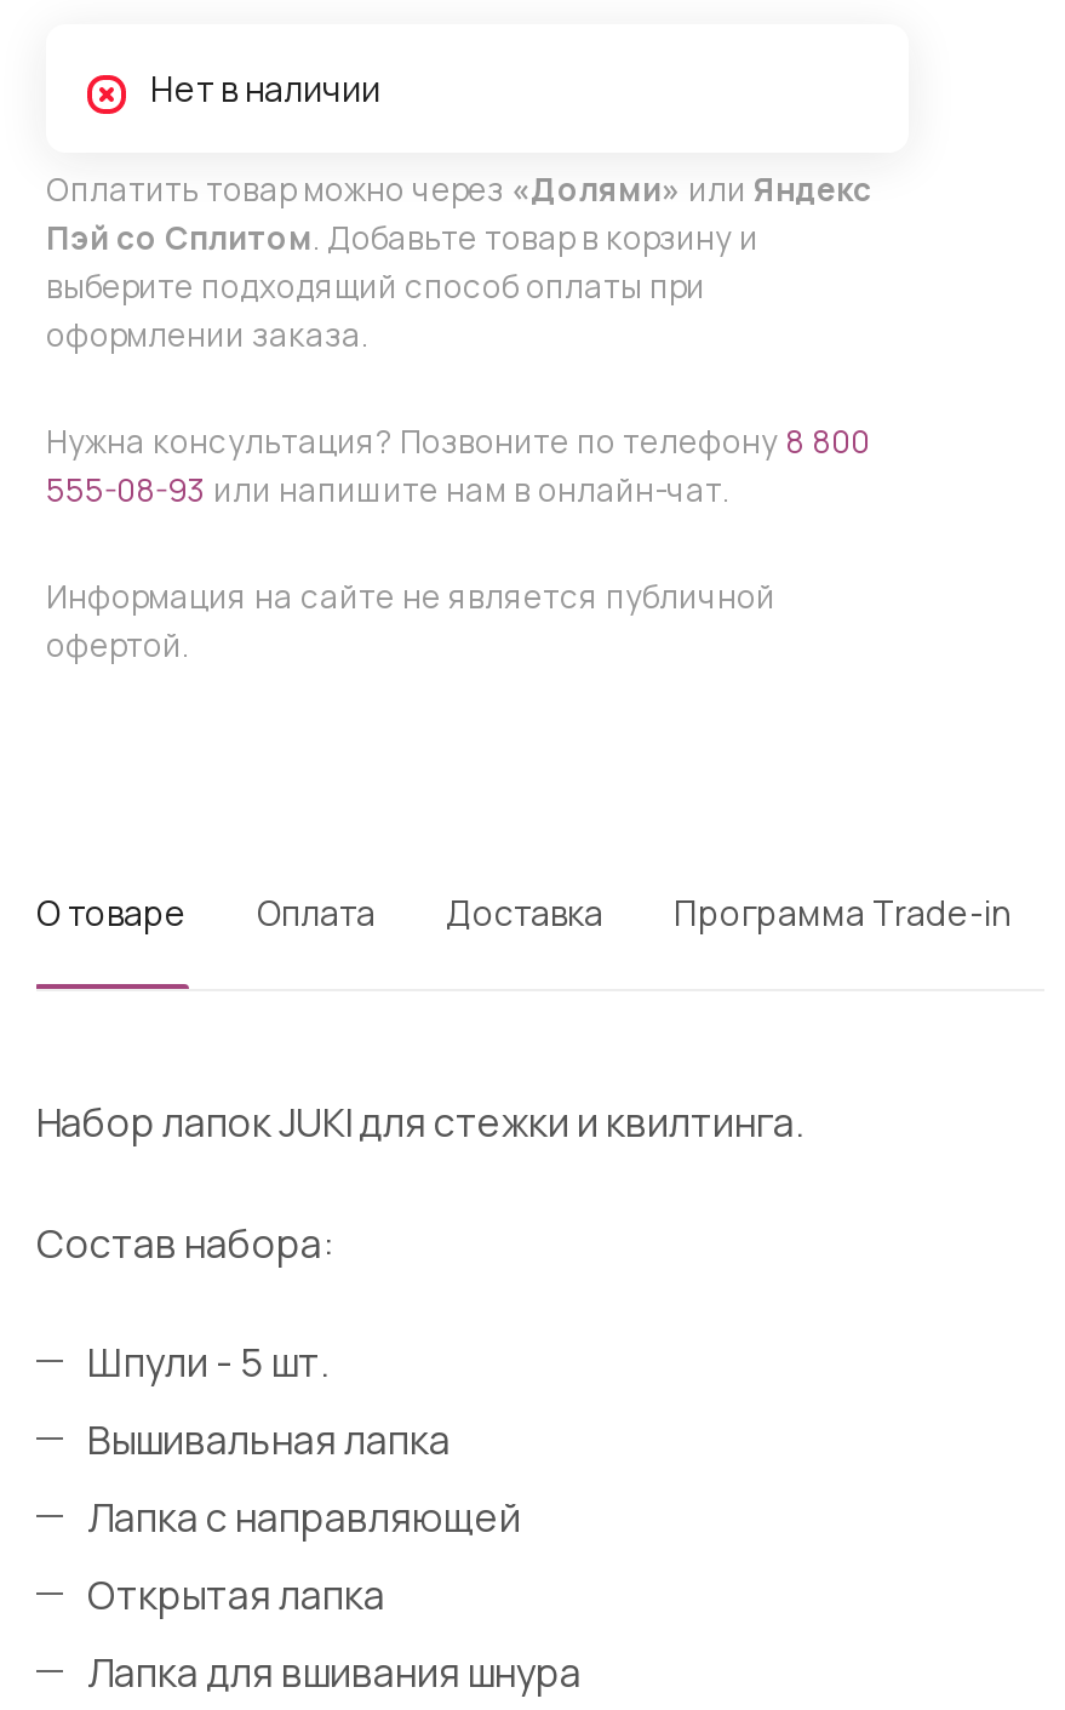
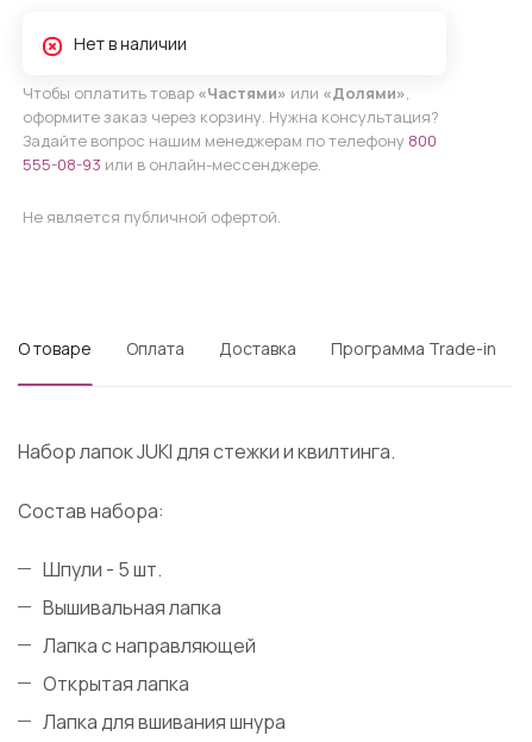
[46,168,872,668] Оплатить товар можно через «Долями» или Яндекс | Пэй со Сплитом. Добавьте товар в корзину и | выберите подходящий способ оплаты при | оформлении заказа. | Нужна консультация? Позвоните по телефону 8 800 | 555-08-93 или напишите нам в онлайн-чат. | Информация на сайте не является публичной | офертой. -> [23,83,439,228] Чтобы оплатить товар «Частями» или «Долями», | оформите заказ через корзину. Нужна консультация? | Задайте вопрос нашим менеджерам по телефону 800 | 555-08-93 или в онлайн-мессенджере. | Не является публичной офертой.

